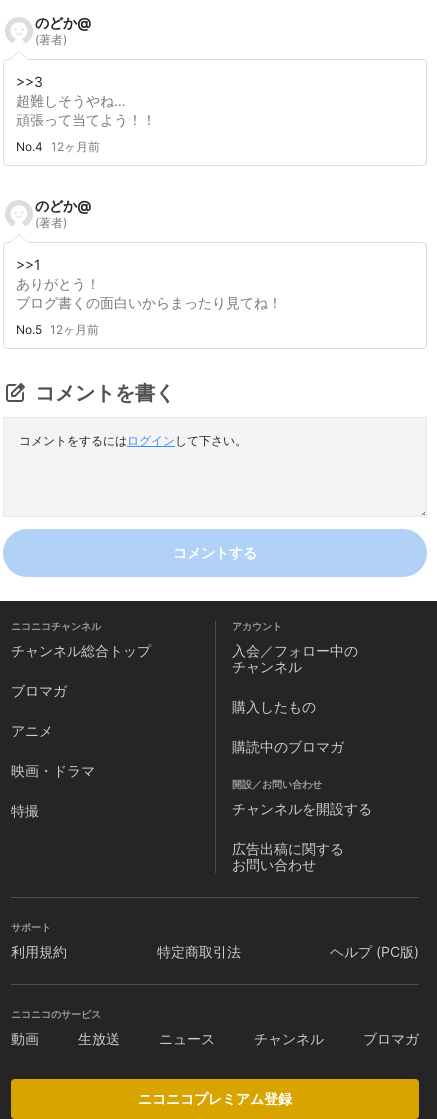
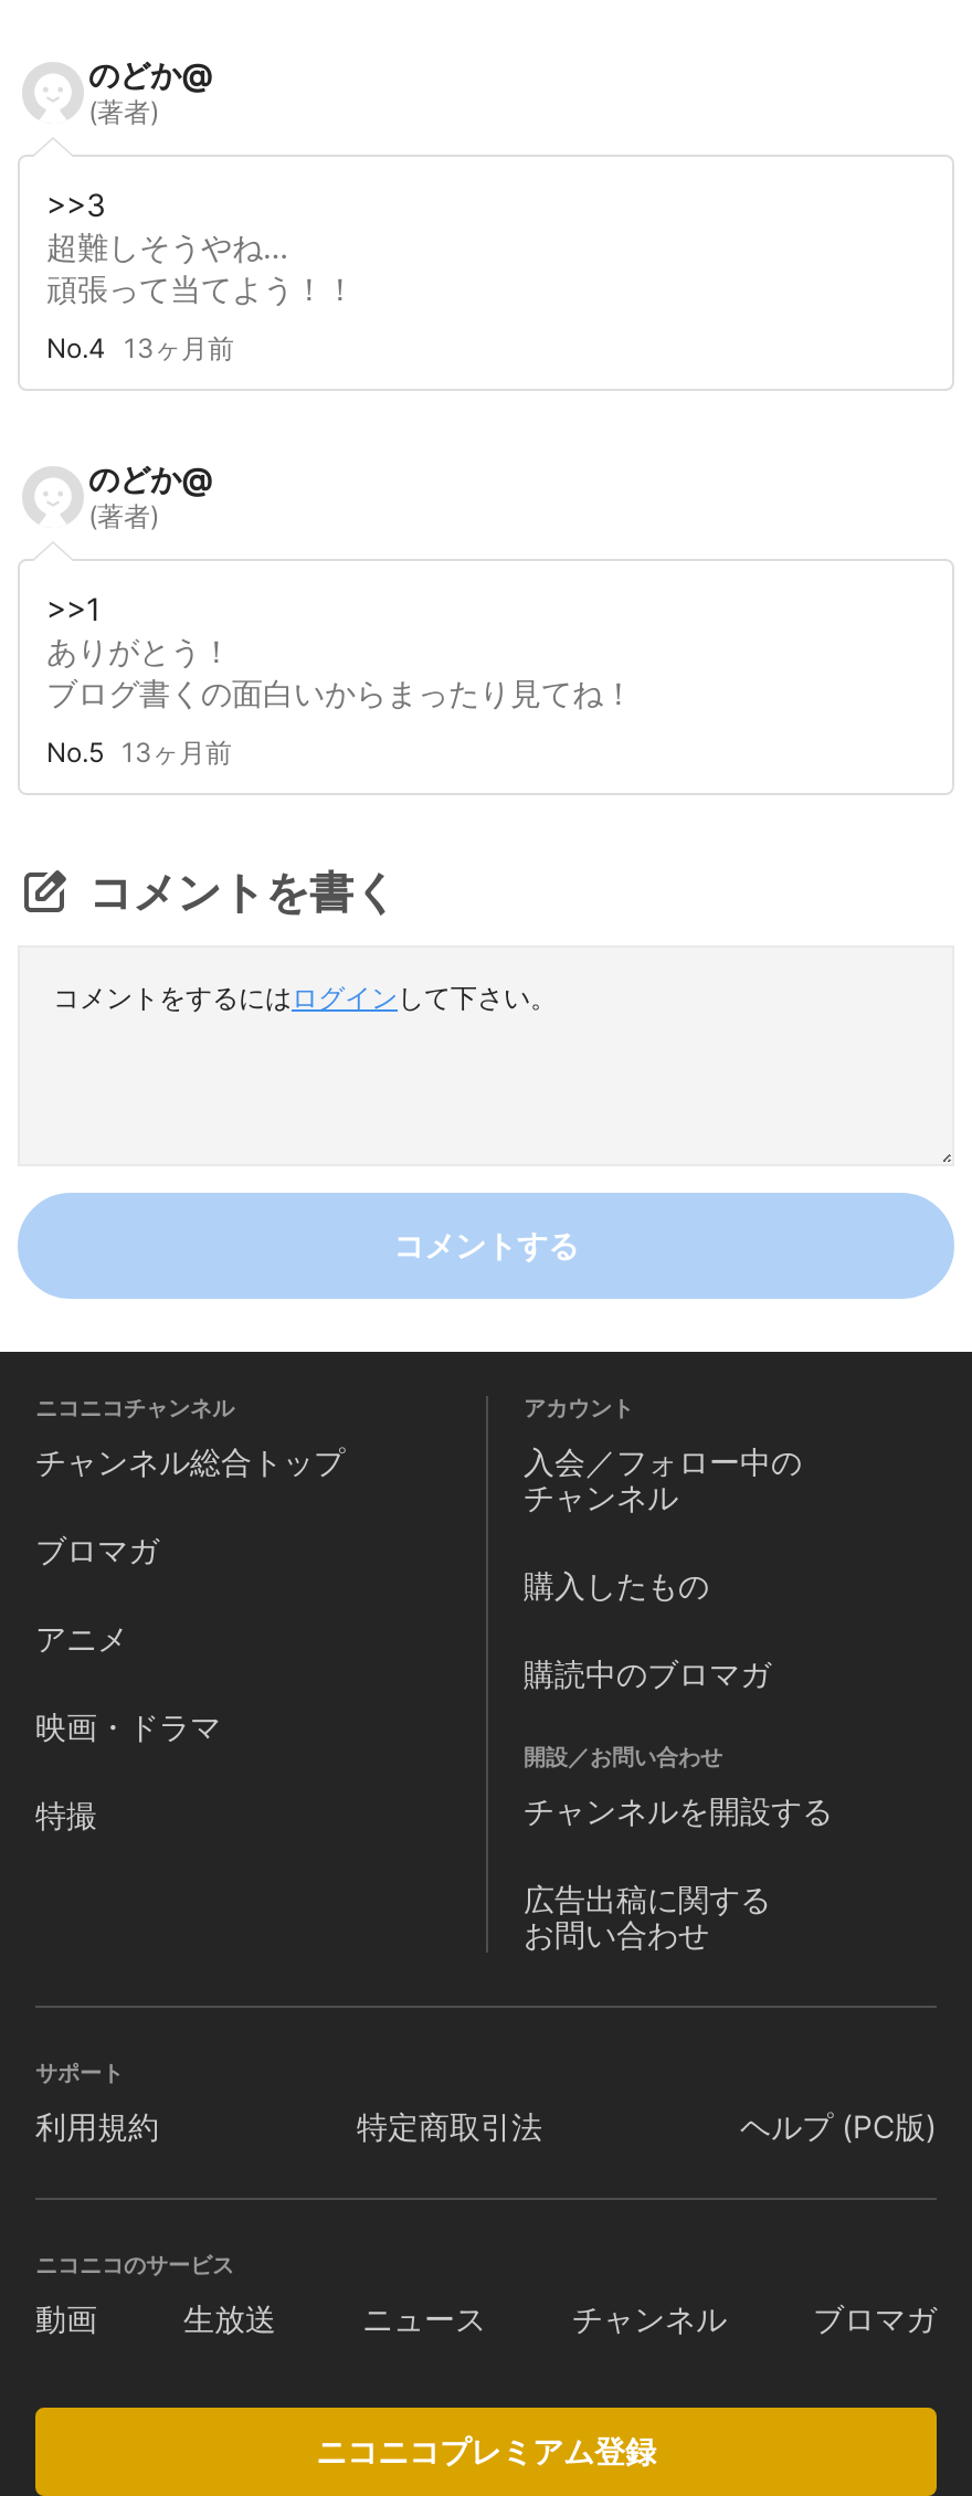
[16,139,100,154] No.4 12ヶ月前 -> [46,332,234,365] No.4 13ヶ月前
[16,322,99,337] No.5 12ヶ月前 -> [46,736,232,769] No.5 13ヶ月前

